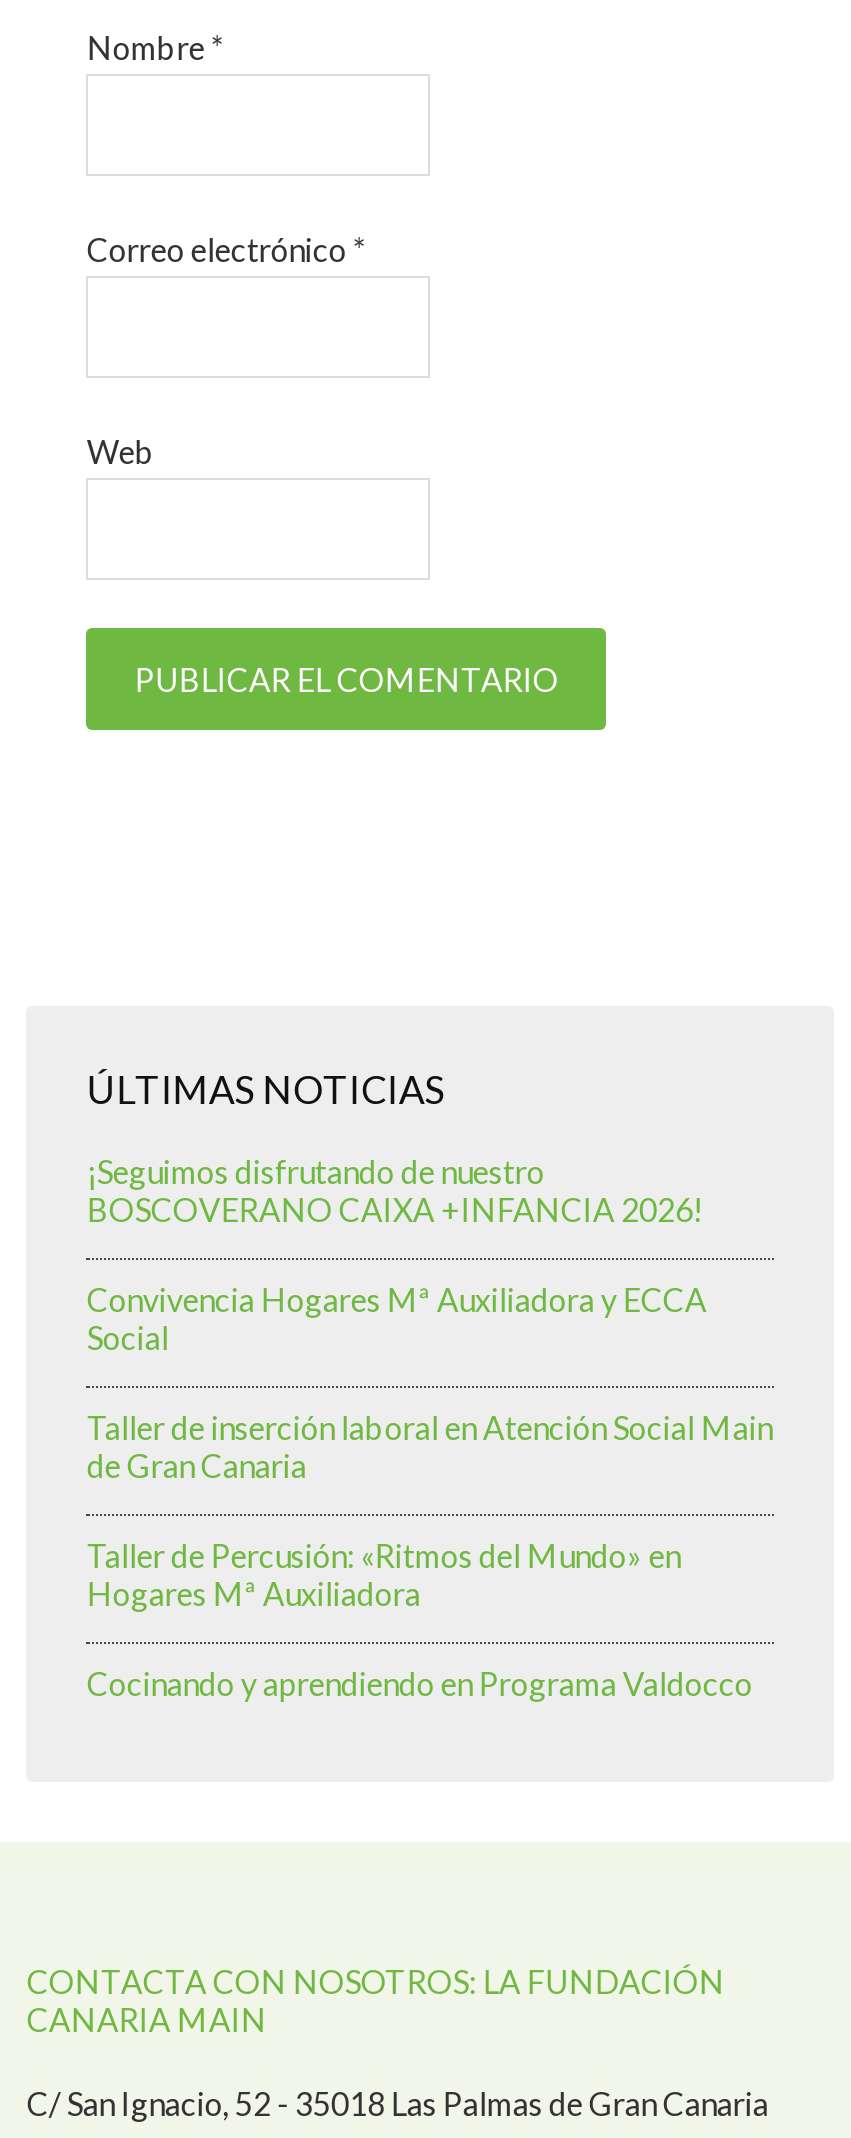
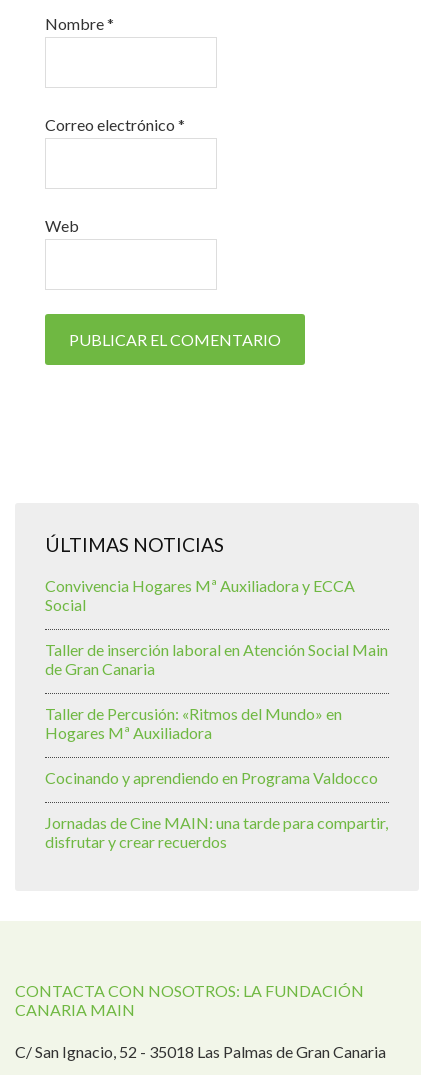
[87,1152,703,1228] ¡Seguimos disfrutando de nuestro | BOSCOVERANO CAIXA +INFANCIA 2026! -> none
moved [87,1280,773,1702] -> [45,576,388,787]: Convivencia Hogares Mª Auxiliadora y ECCA | Social | Taller de inserción laboral en Atención Social Main | de Gran Canaria | Taller de Percusión: «Ritmos del Mundo» en | Hogares Mª Auxiliadora | Cocinando y aprendiendo en Programa Valdocco
none -> [45,813,388,851] Jornadas de Cine MAIN: una tarde para compartir, | disfrutar y crear recuerdos

